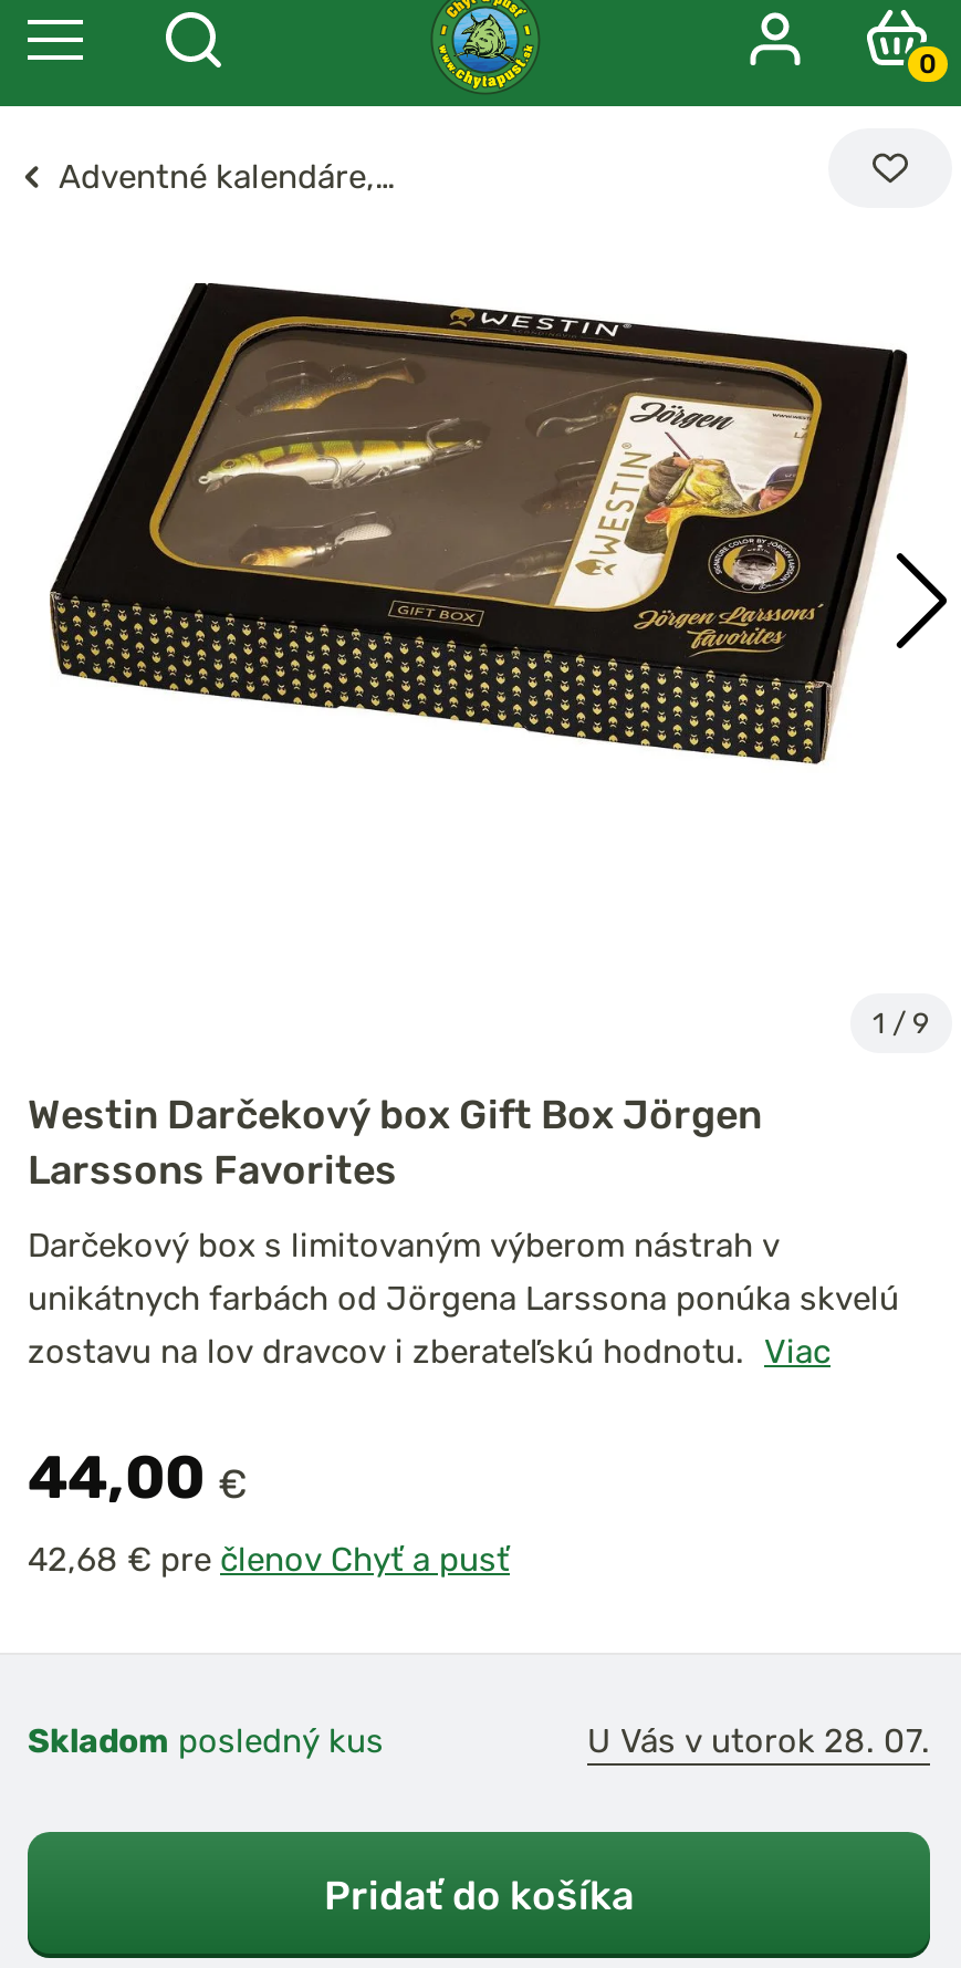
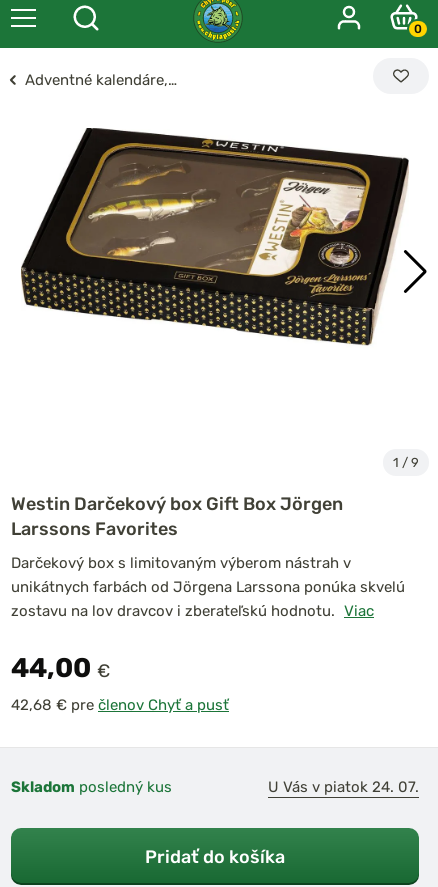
[587,1721,930,1761] U Vás v utorok 28. 07. -> [268,778,419,796] U Vás v piatok 24. 07.

